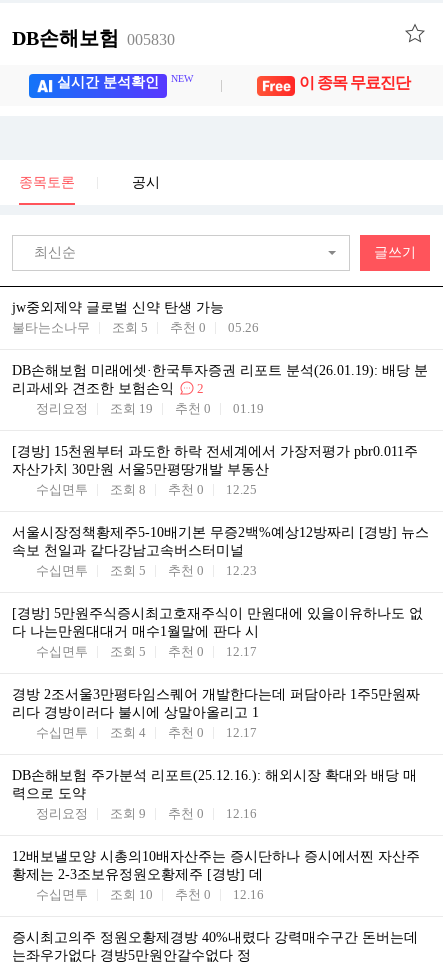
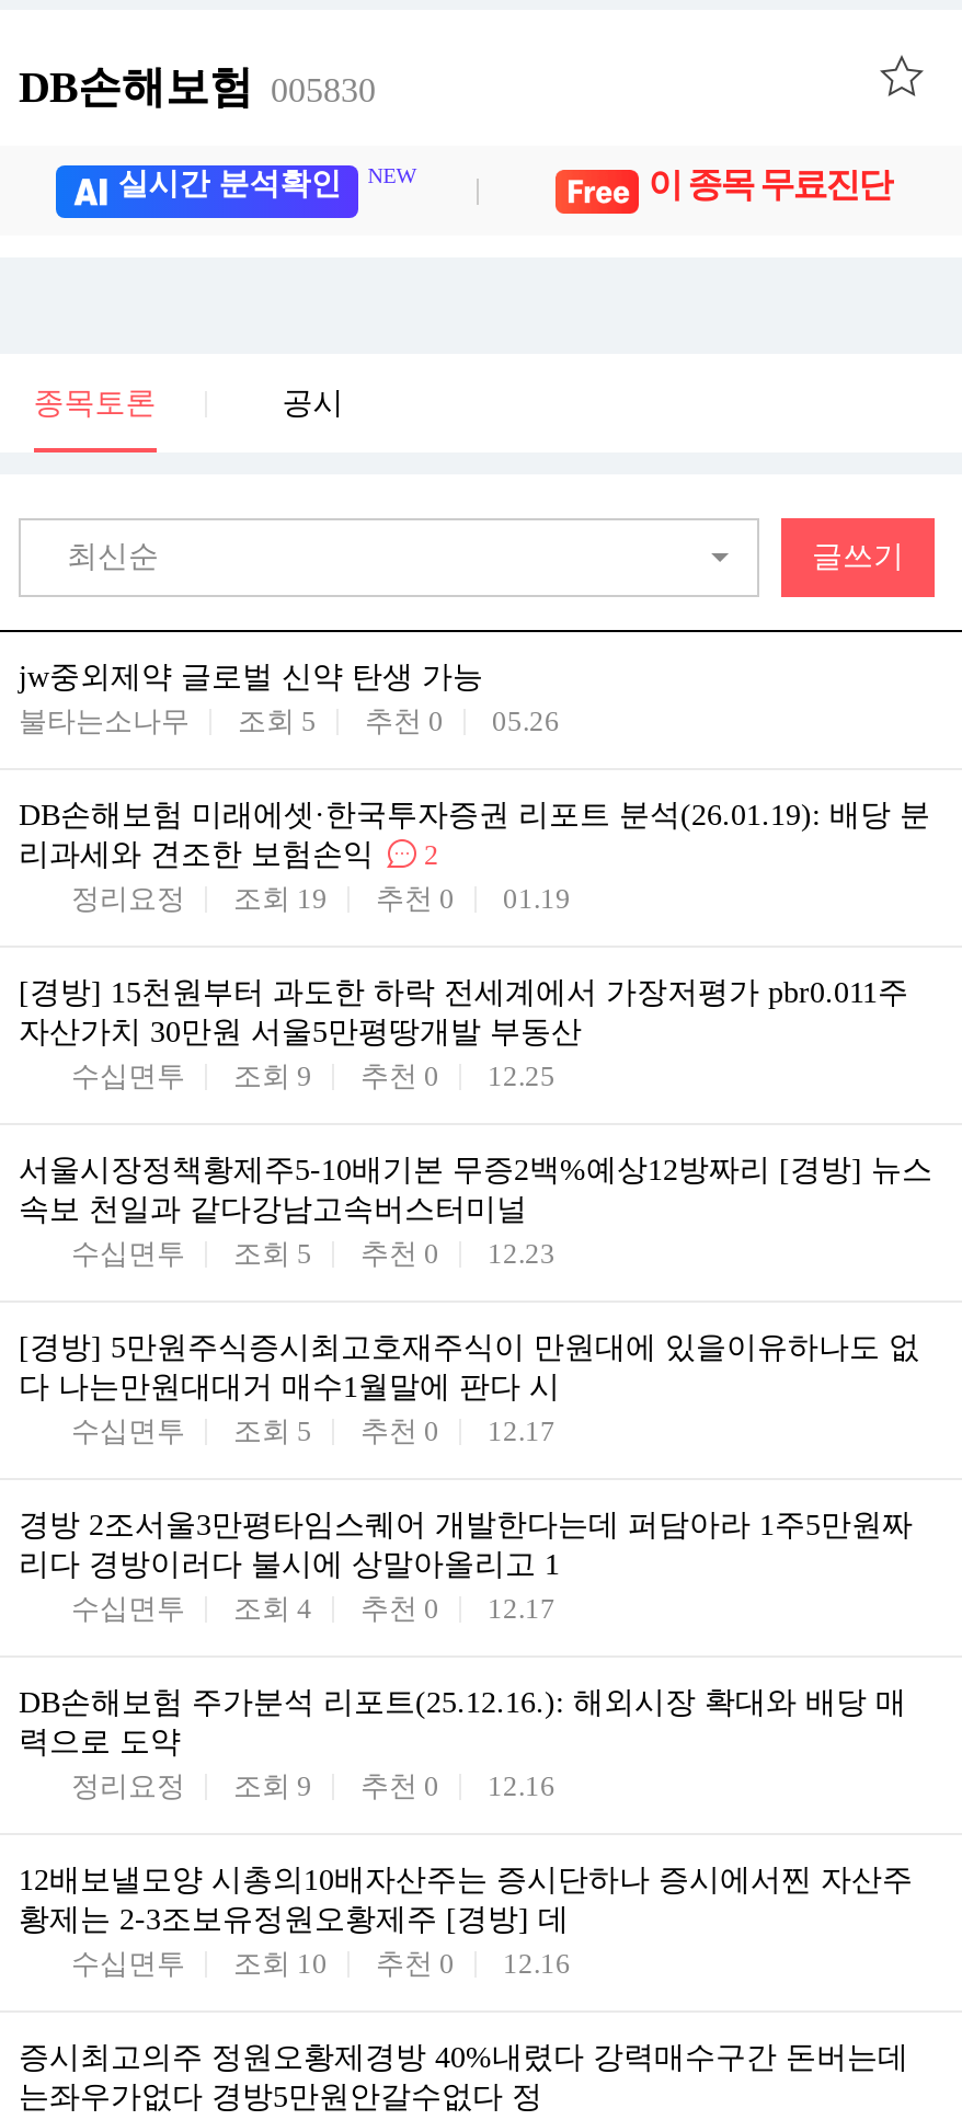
[36,482,257,497] 수십면투 조회 8 추천 0 12.25 -> [71,1059,556,1092] 수십면투 조회 9 추천 0 12.25

